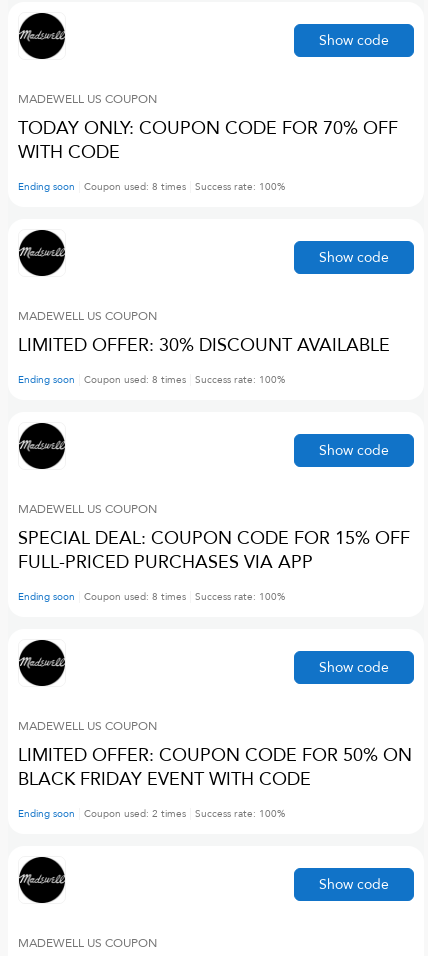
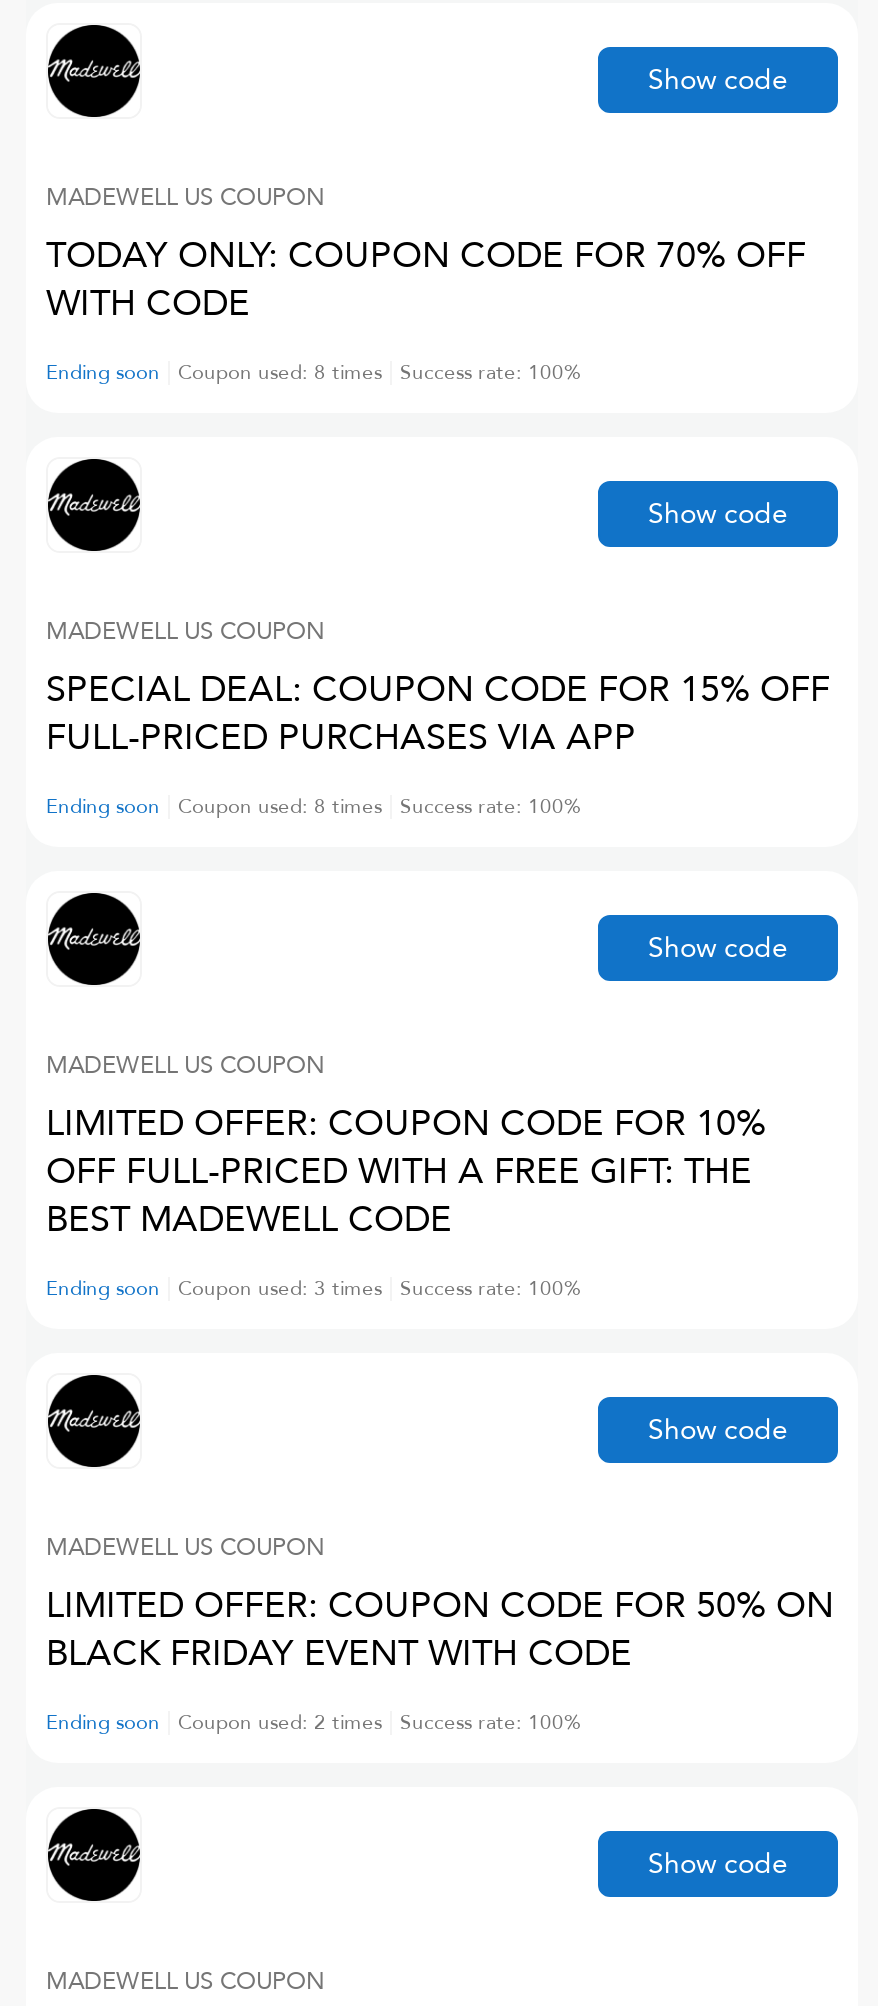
[18,333,390,358] LIMITED OFFER: 30% DISCOUNT AVAILABLE -> none
none -> [46,1099,766,1245] LIMITED OFFER: COUPON CODE FOR 10% | OFF FULL-PRICED WITH A FREE GIFT: THE | BEST MADEWELL CODE
moved [18,526,410,575] -> [46,665,830,763]: SPECIAL DEAL: COUPON CODE FOR 15% OFF | FULL-PRICED PURCHASES VIA APP
[84,590,186,604] Coupon used: 8 times -> [178,1275,382,1303] Coupon used: 3 times

